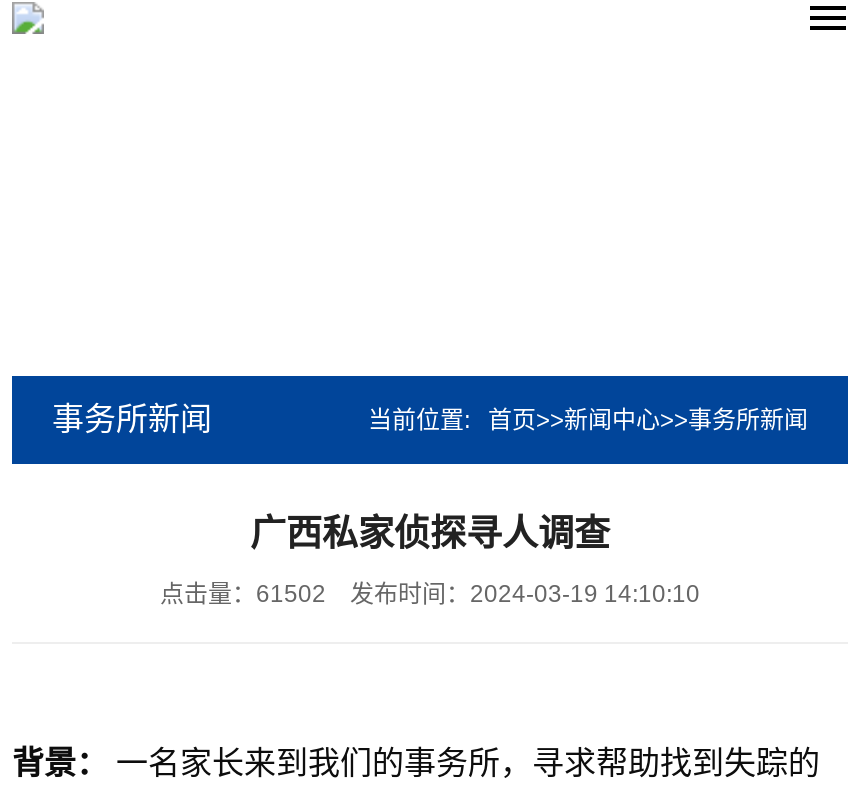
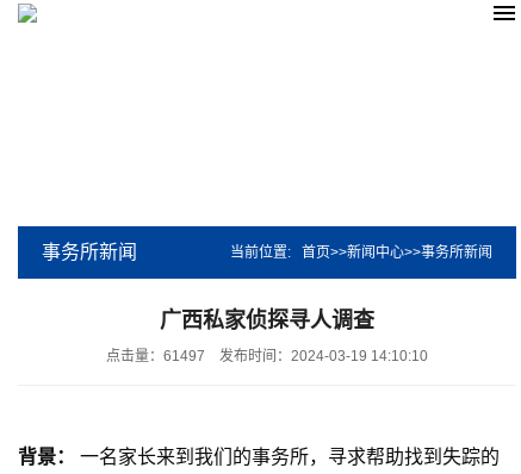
[160,580,700,608] 点击量：61502 发布时间：2024-03-19 14:10:10 -> [106,348,428,364] 点击量：61497 发布时间：2024-03-19 14:10:10

